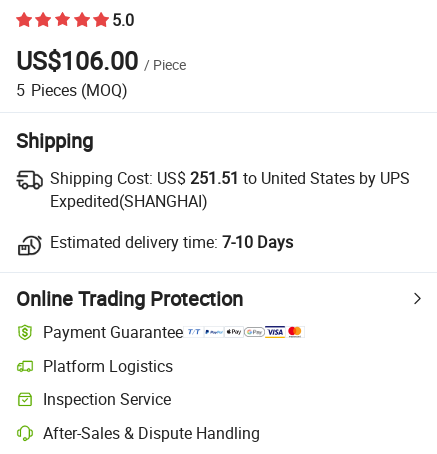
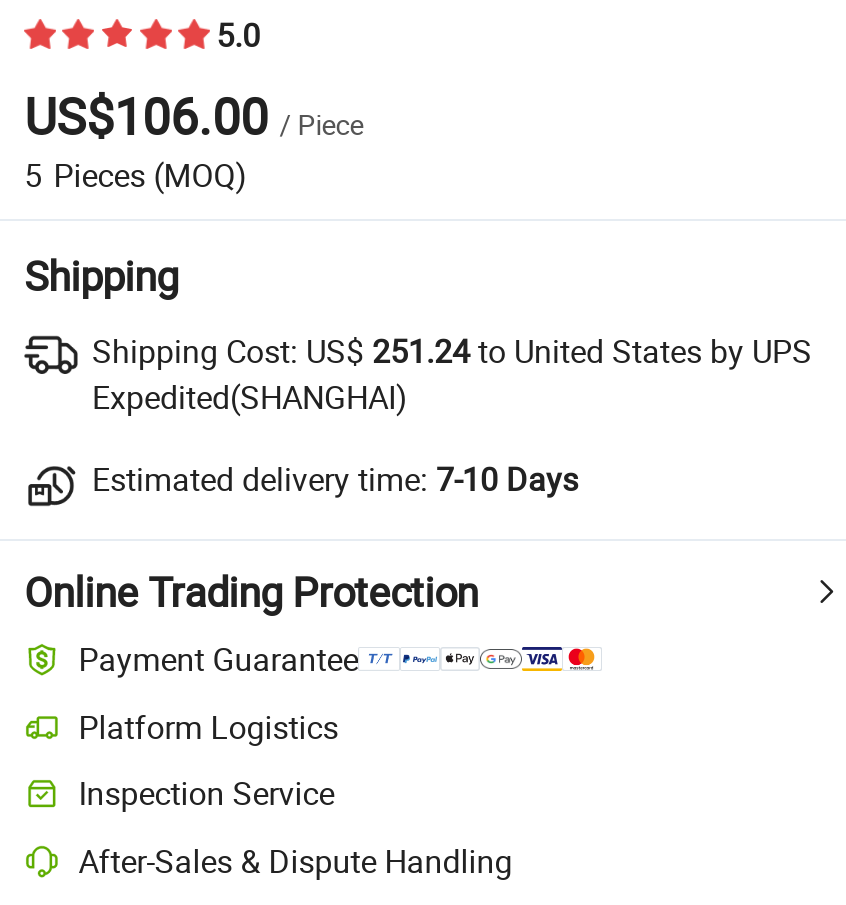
[50,167,410,189] Shipping Cost: US$251.51to United States by UPS -> [92,330,812,374] Shipping Cost: US$251.24to United States by UPS

